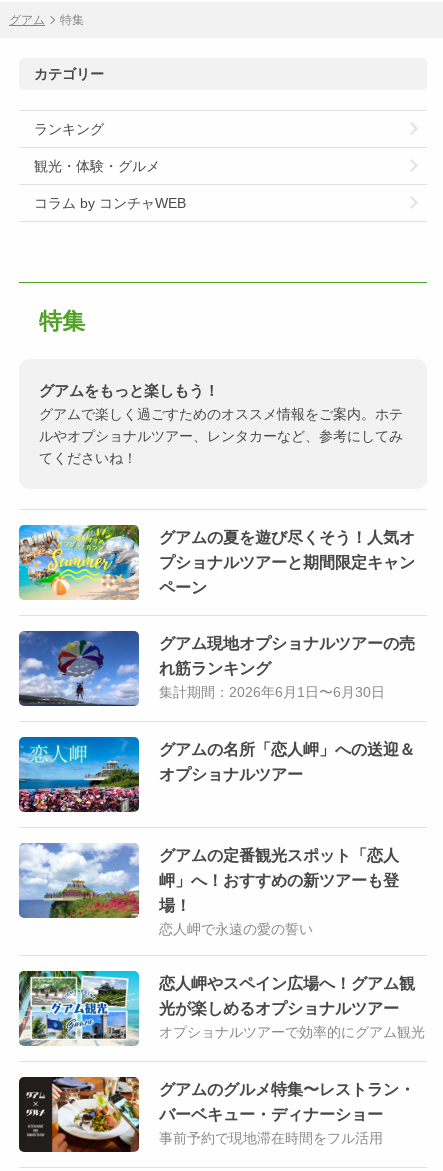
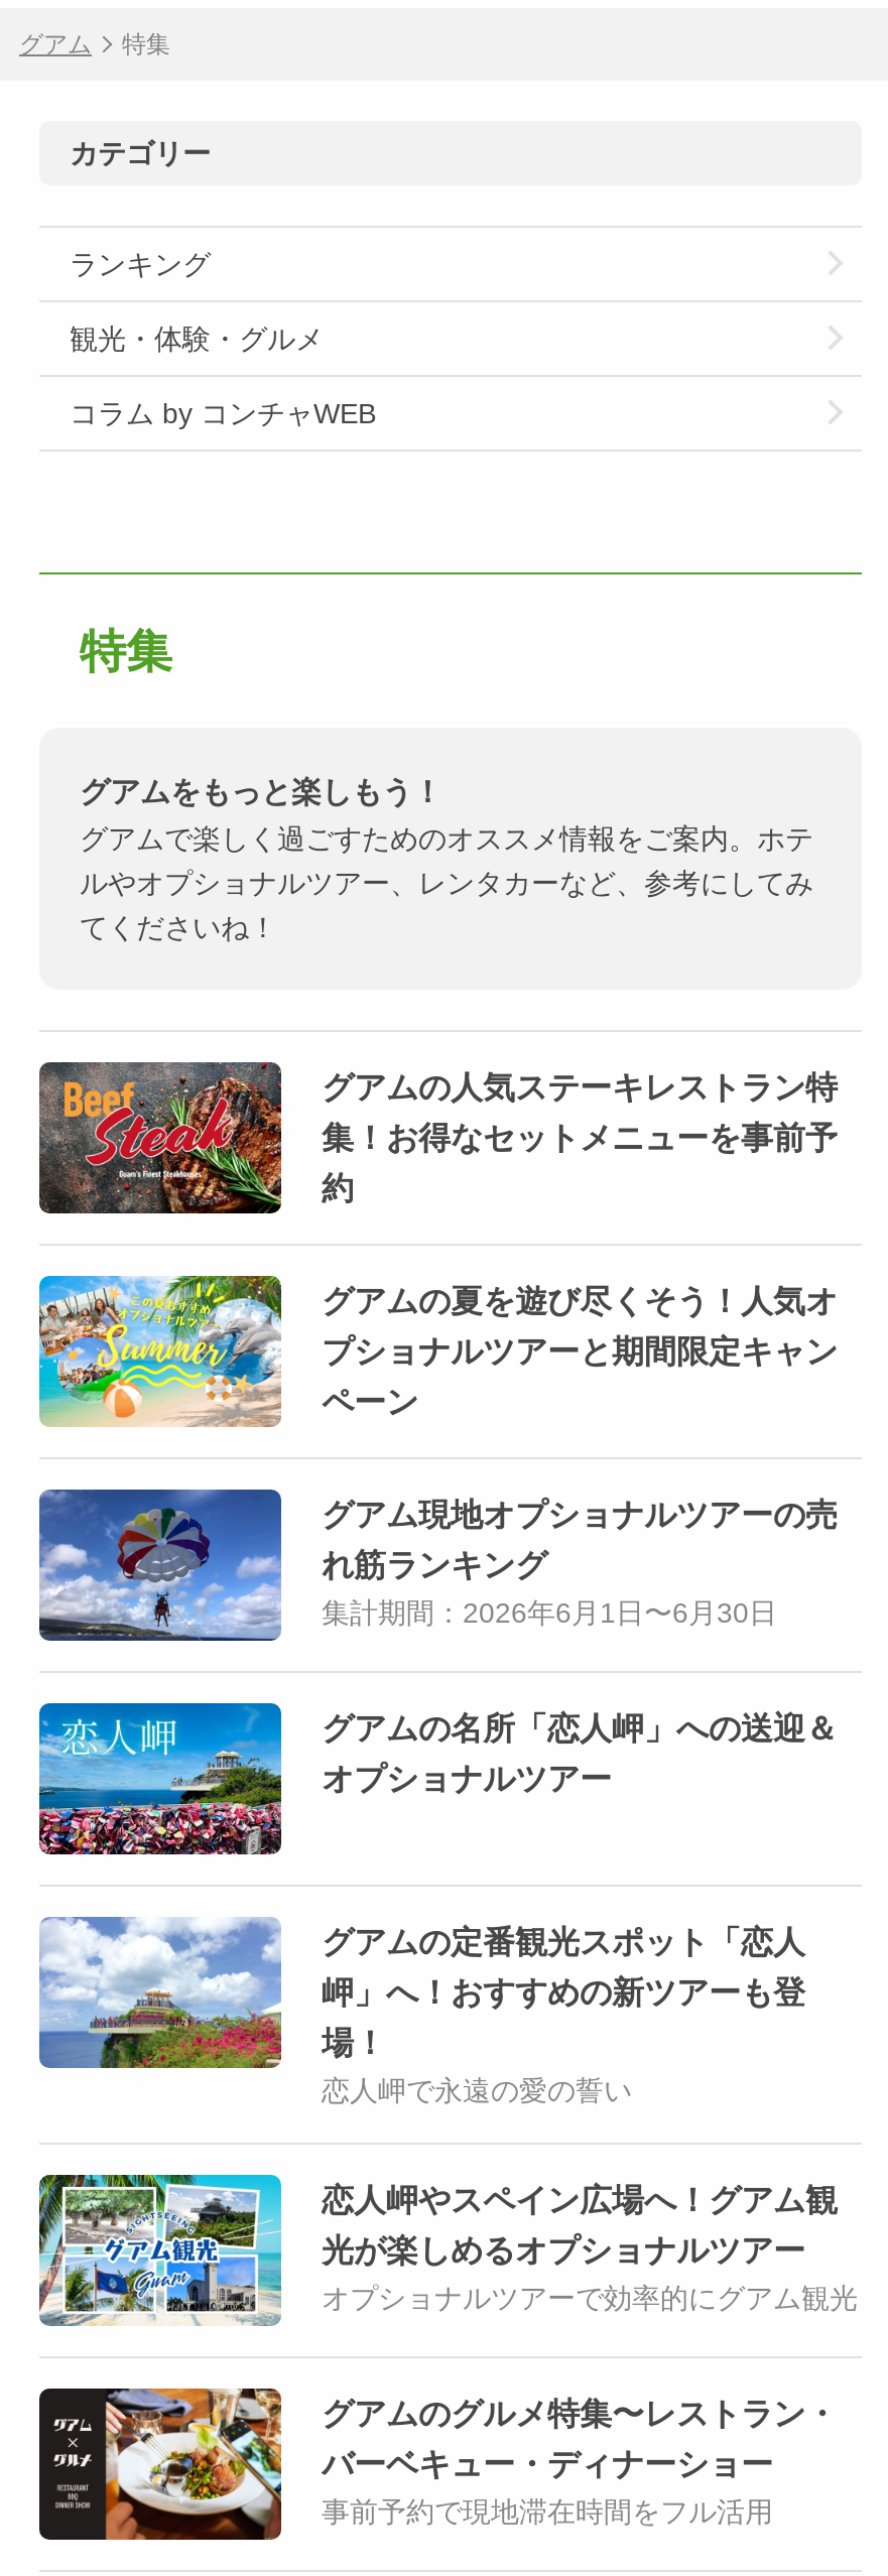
none -> [37,1060,838,1215] [image] | グアムの人気ステーキレストラン特 | 集！お得なセットメニューを事前予 | 約

